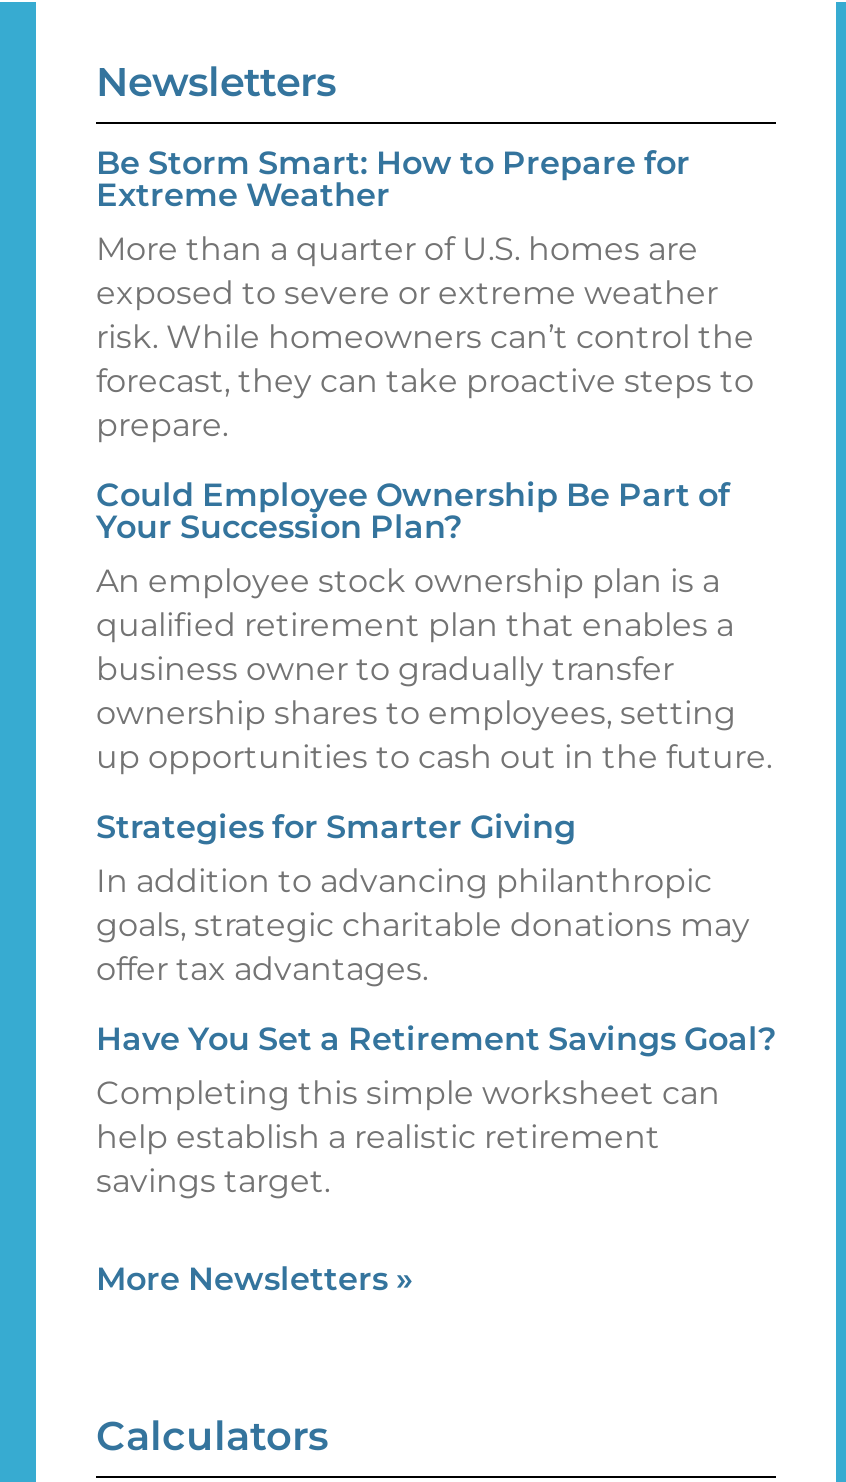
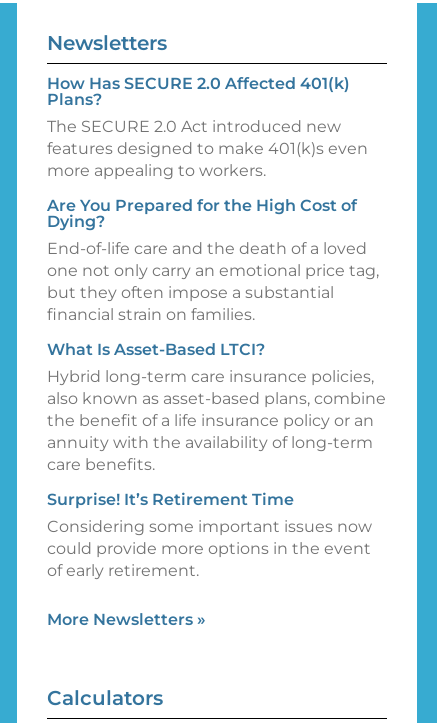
[96,144,754,444] Be Storm Smart: How to Prepare for | Extreme Weather | More than a quarter of U.S. homes are | exposed to severe or extreme weather | risk. While homeowners can’t control the | forecast, they can take proactive steps to | prepare. -> [47,74,368,180] How Has SECURE 2.0 Affected 401(k) | Plans? | The SECURE 2.0 Act introduced new | features designed to make 401(k)s even | more appealing to workers.
[96,476,772,776] Could Employee Ownership Be Part of | Your Succession Plan? | An employee stock ownership plan is a | qualified retirement plan that enables a | business owner to gradually transfer | ownership shares to employees, setting | up opportunities to cash out in the future. -> [47,196,379,324] Are You Prepared for the High Cost of | Dying? | End-of-life care and the death of a loved | one not only carry an emotional price tag, | but they often impose a substantial | financial strain on families.
[96,808,750,988] Strategies for Smarter Giving | In addition to advancing philanthropic | goals, strategic charitable donations may | offer tax advantages. -> [47,340,386,474] What Is Asset-Based LTCI? | Hybrid long-term care insurance policies, | also known as asset-based plans, combine | the benefit of a life insurance policy or an | annuity with the availability of long-term | care benefits.
[96,1020,776,1200] Have You Set a Retirement Savings Goal? | Completing this simple worksheet can | help establish a realistic retirement | savings target. -> [47,490,372,580] Surprise! It’s Retirement Time | Considering some important issues now | could provide more options in the event | of early retirement.

